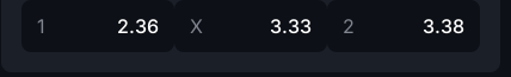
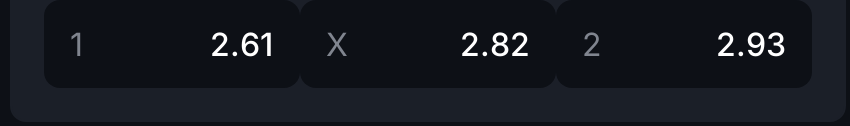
[117,14,203,38] 2.36 X -> [210,24,348,64] 2.61 X
[270,14,355,38] 3.33 2 -> [460,24,602,64] 2.82 2
[423,14,464,38] 3.38 -> [716,24,786,64] 2.93

